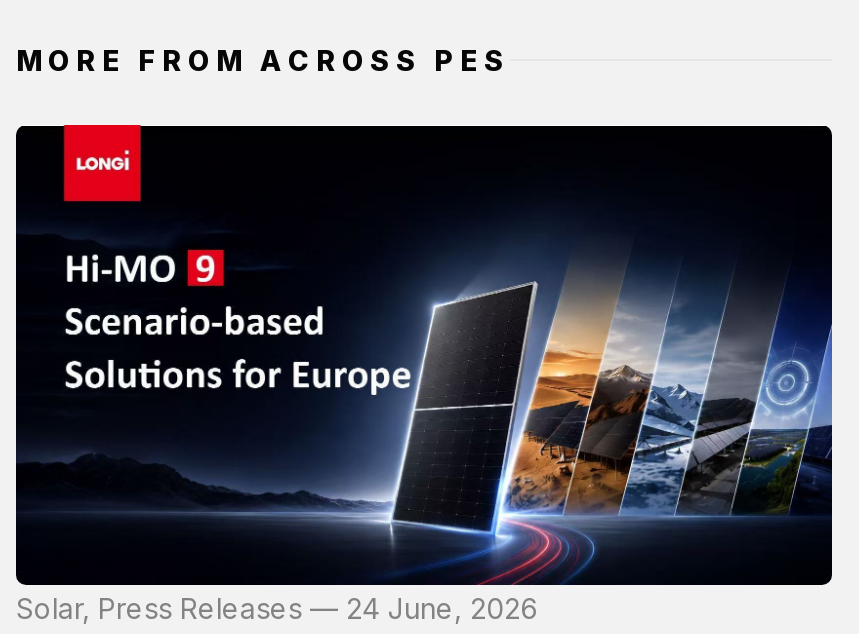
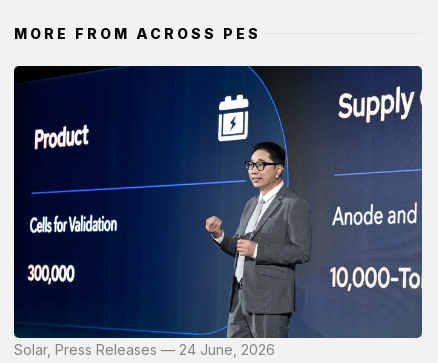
[20,123,834,585] [image] -> [14,65,423,338] [image]

